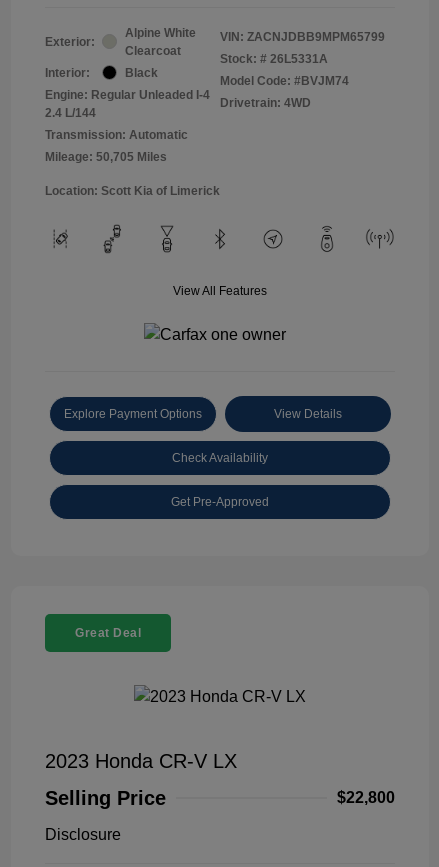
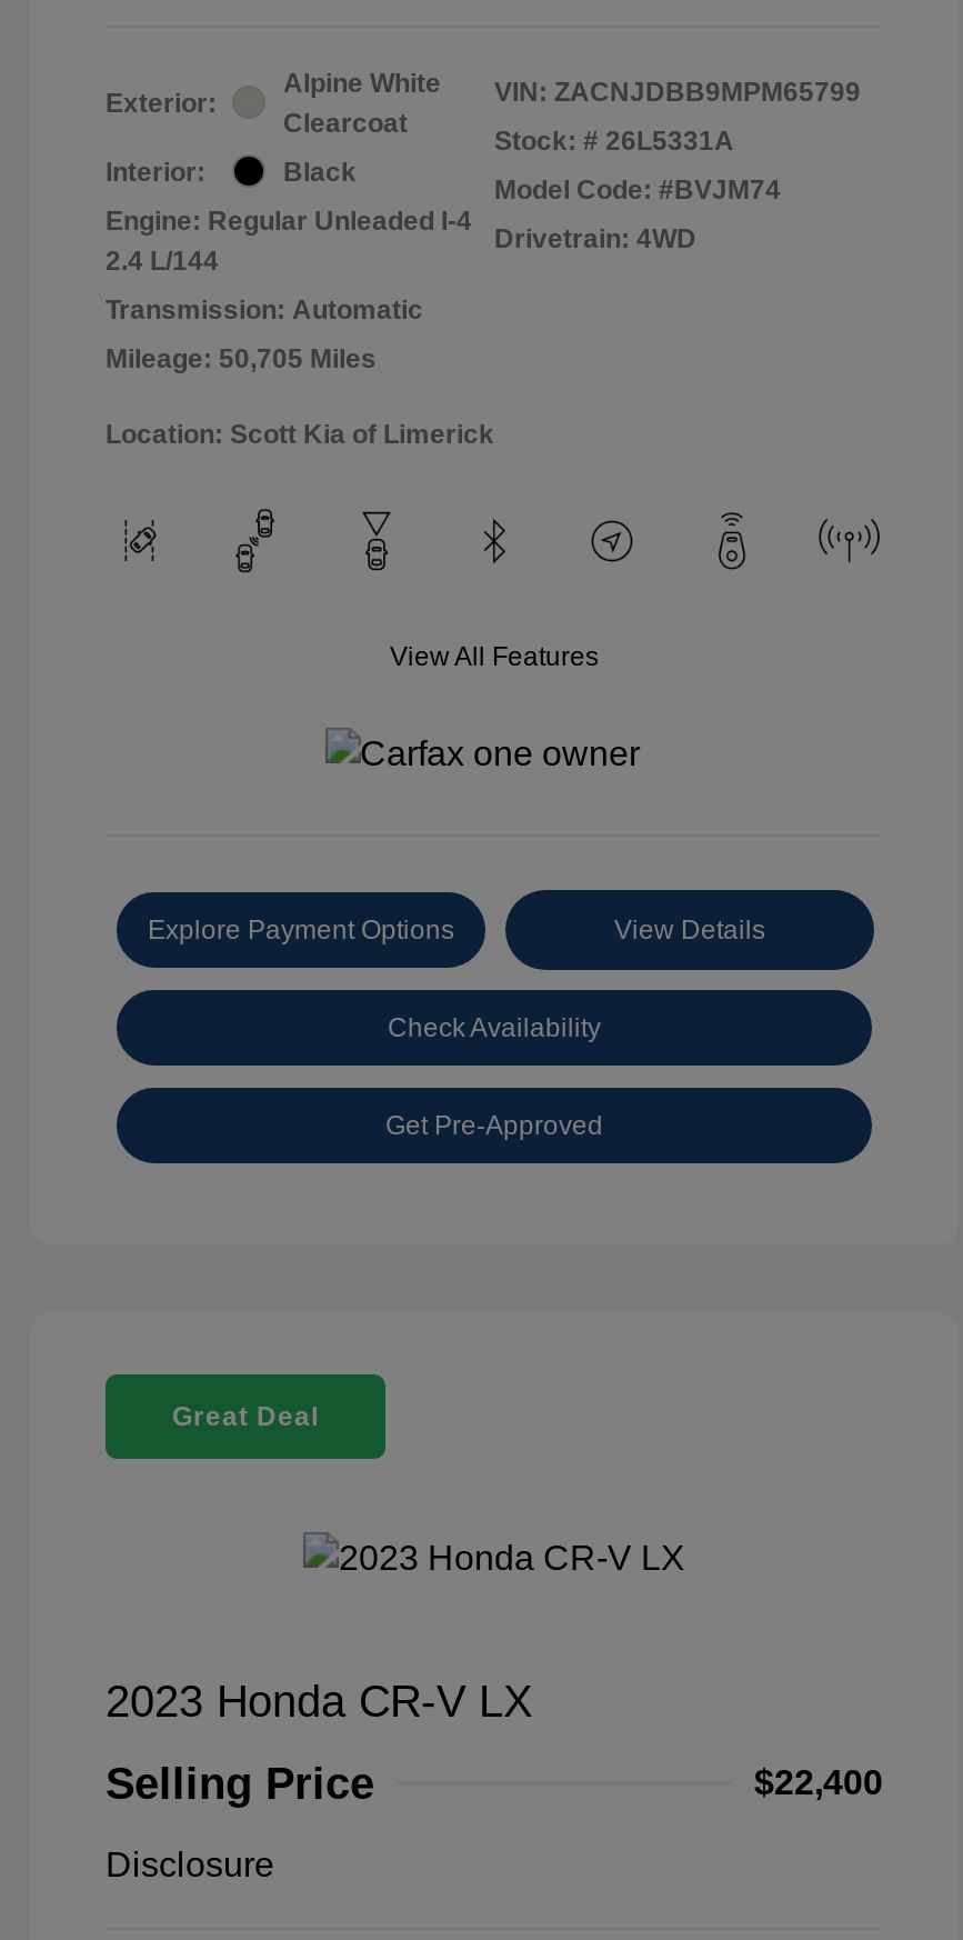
[337,789,395,806] $22,800 -> [754,1763,883,1800] $22,400

